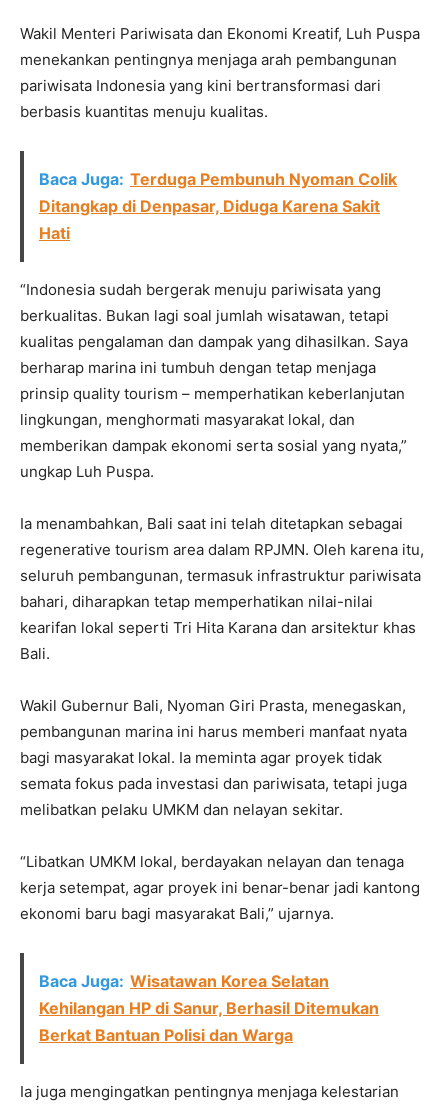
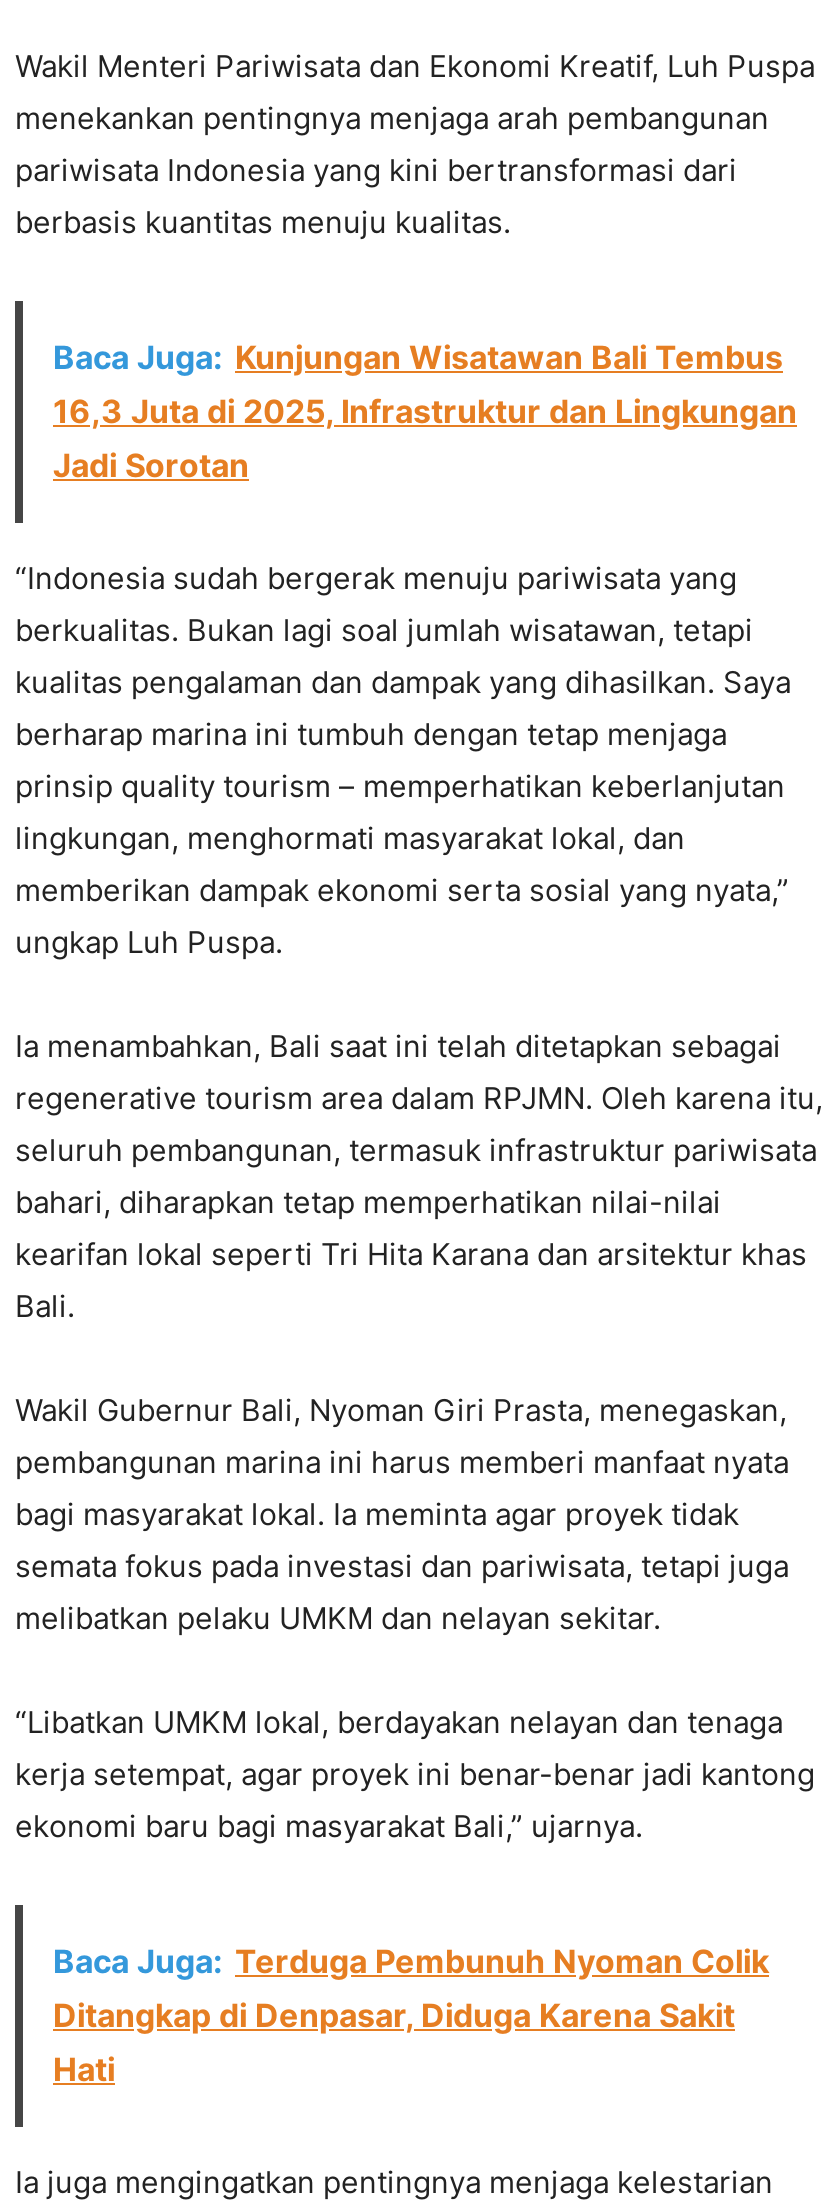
none -> [53,336,797,484] Baca Juga: Kunjungan Wisatawan Bali Tembus | 16,3 Juta di 2025, Infrastruktur dan Lingkungan | Jadi Sorotan
moved [39,169,397,243] -> [53,1940,769,2088]: Baca Juga: Terduga Pembunuh Nyoman Colik | Ditangkap di Denpasar, Diduga Karena Sakit | Hati
[39,971,379,1045] Baca Juga: Wisatawan Korea Selatan | Kehilangan HP di Sanur, Berhasil Ditemukan | Berkat Bantuan Polisi dan Warga -> none

